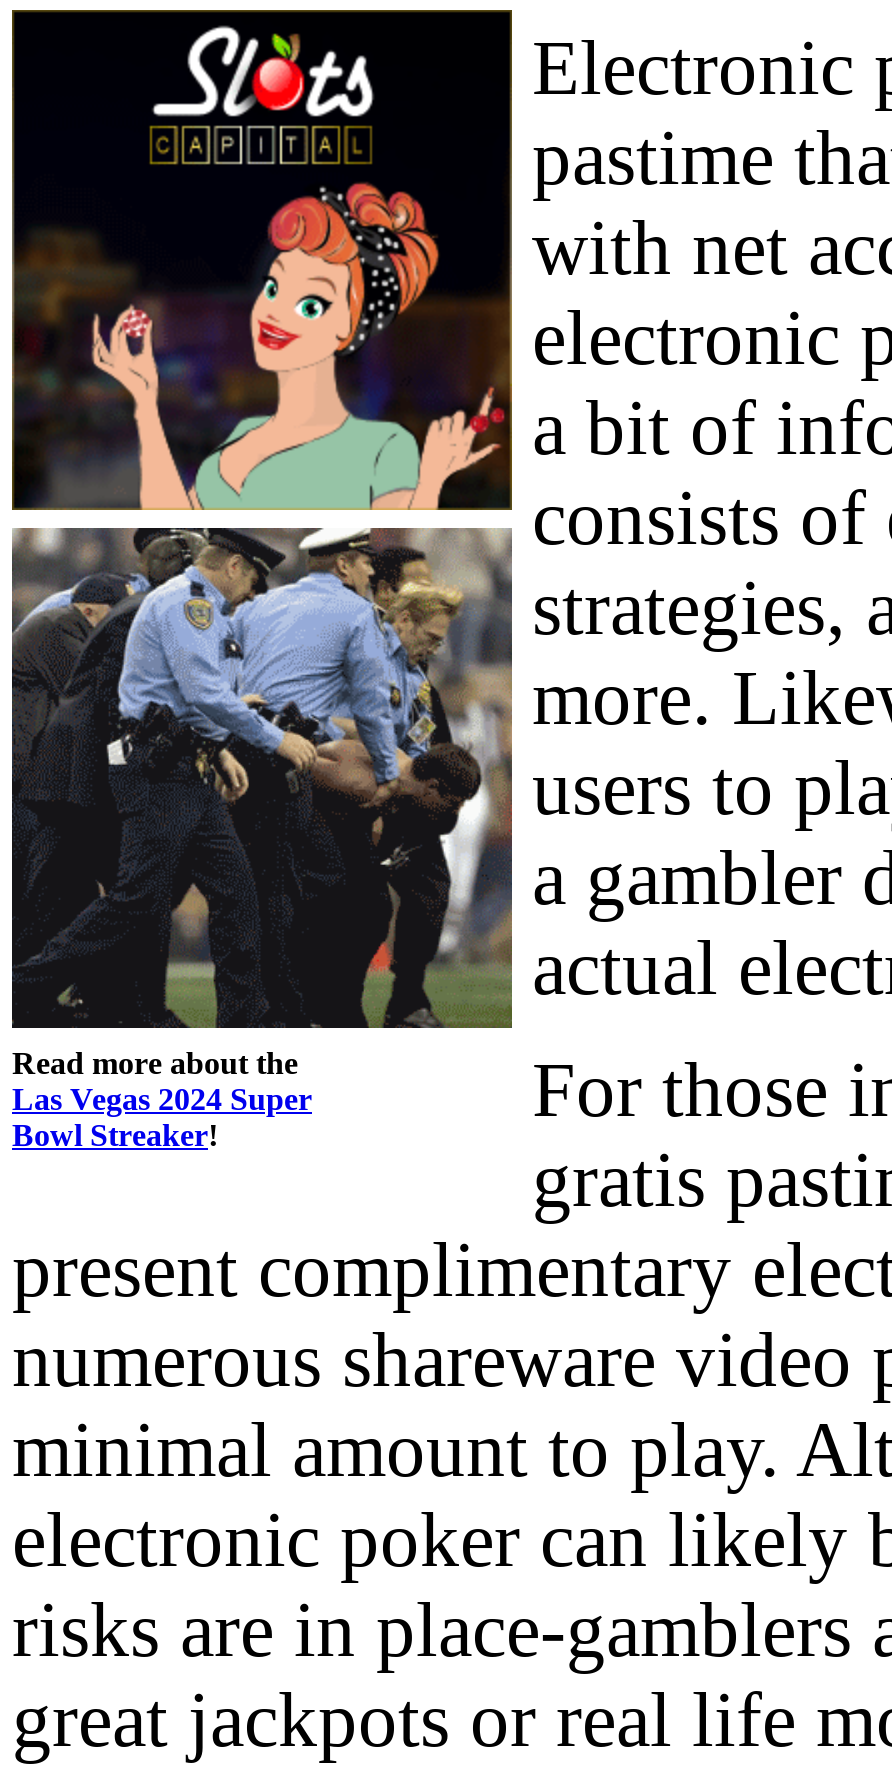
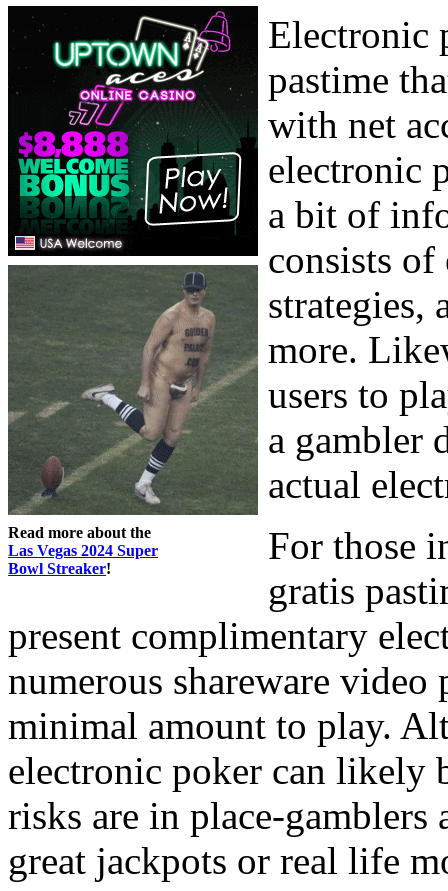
[10,10,514,512] [image] -> [7,10,259,257] [image]
[12,528,512,1028] [image] -> [8,264,258,515] [image]

